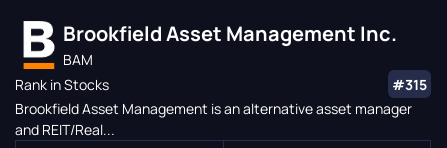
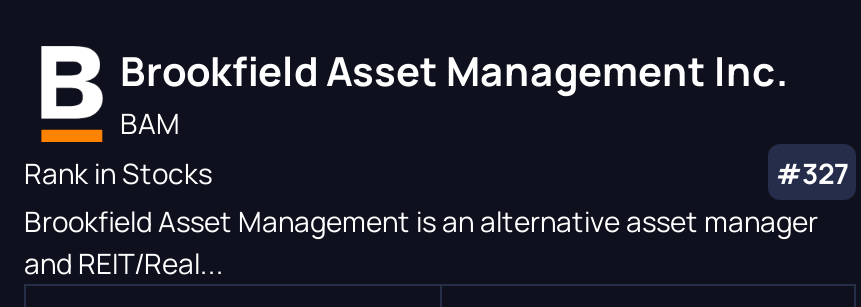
[392,74,427,93] #315 -> [776,153,848,191] #327

